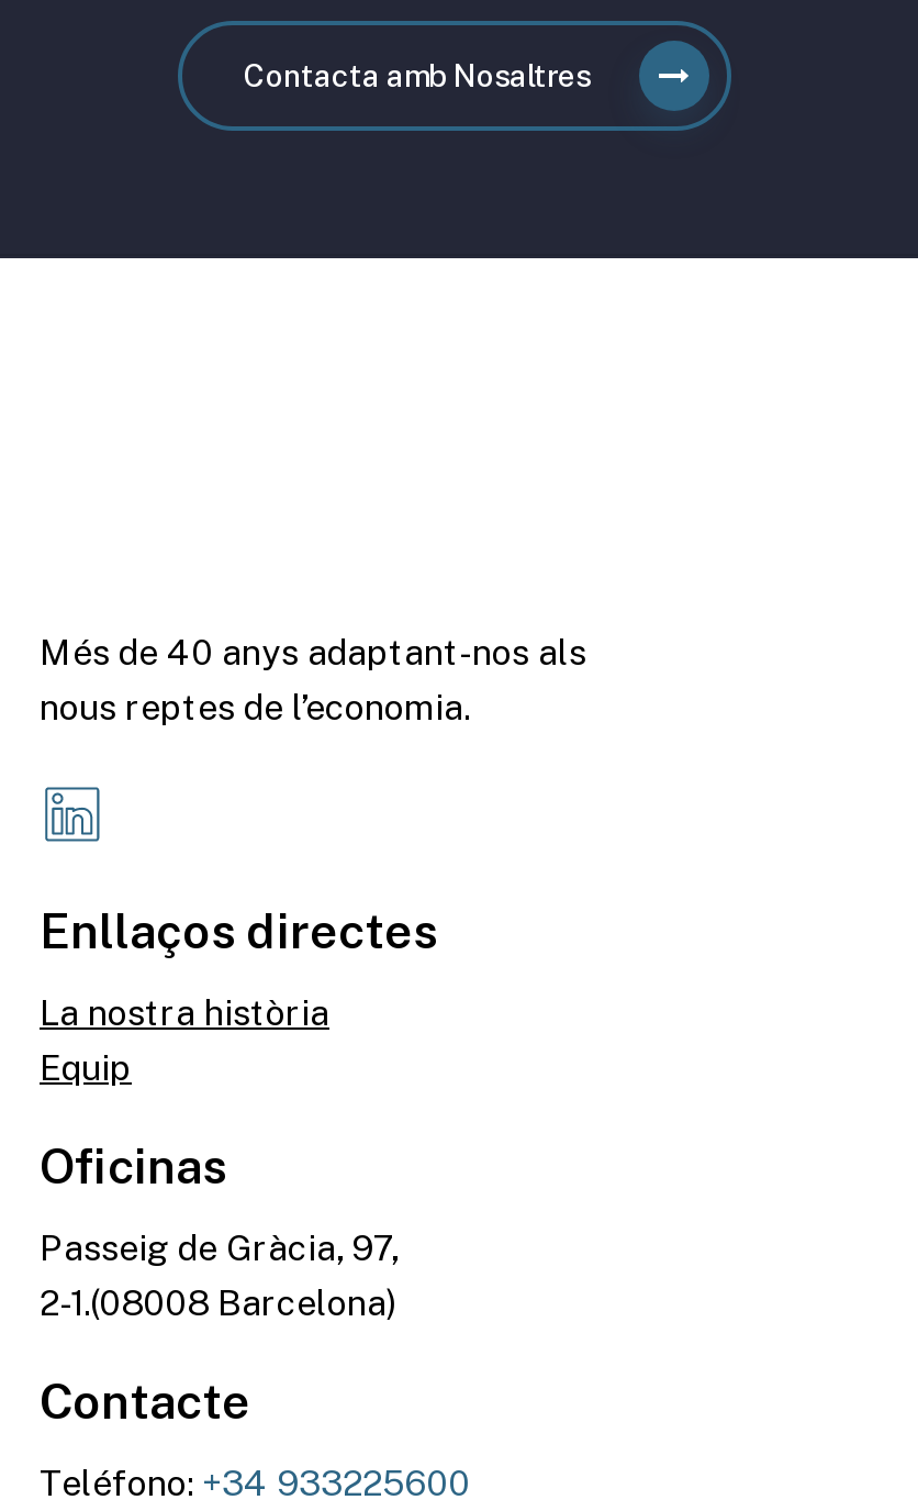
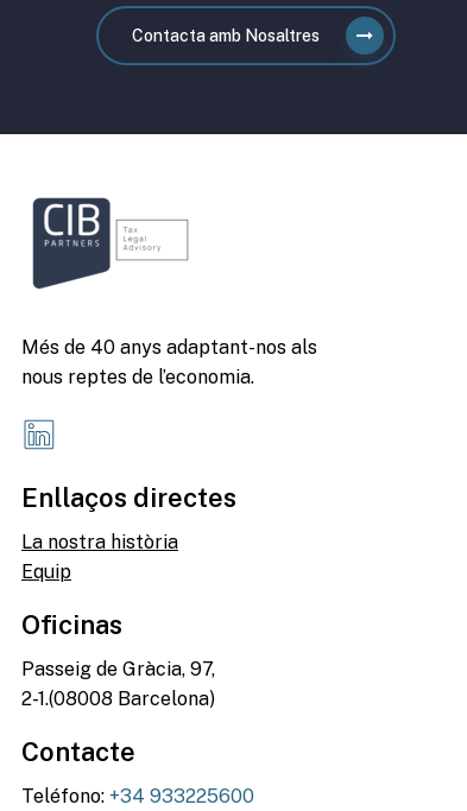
none -> [32,197,189,290] [image]

